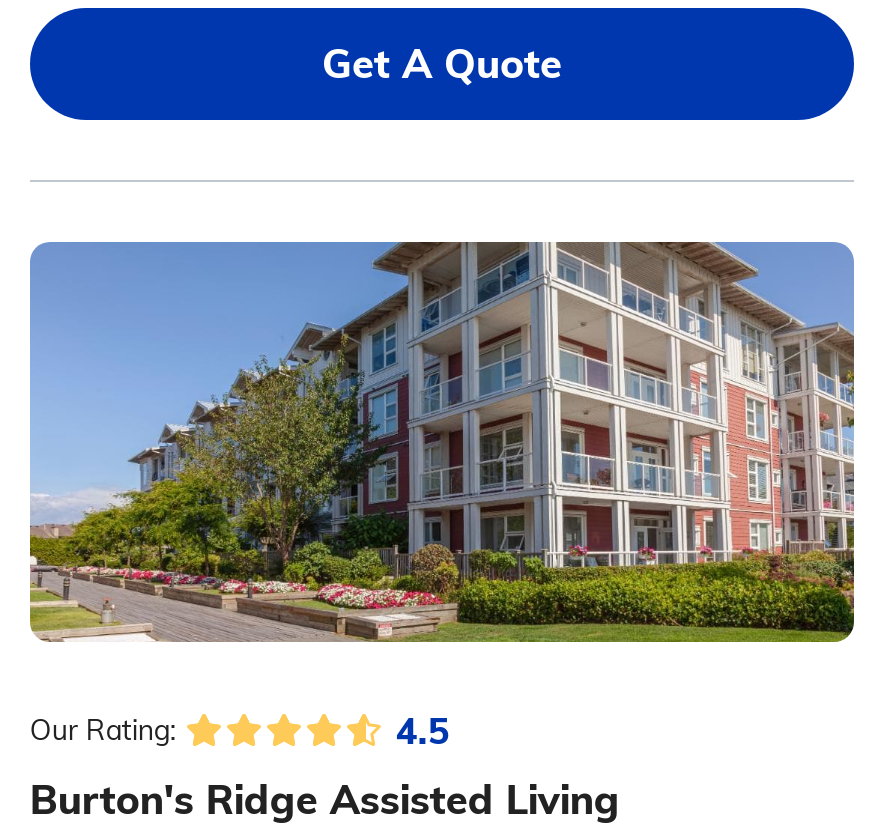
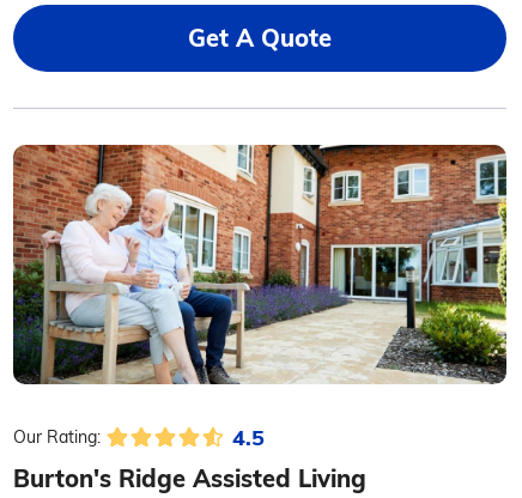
[28,240,856,644] [image] -> [12,144,508,385] [image]

